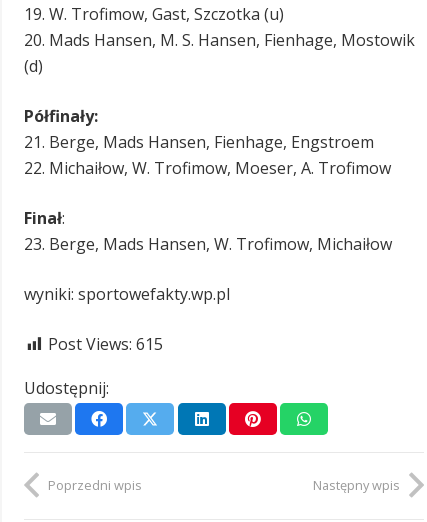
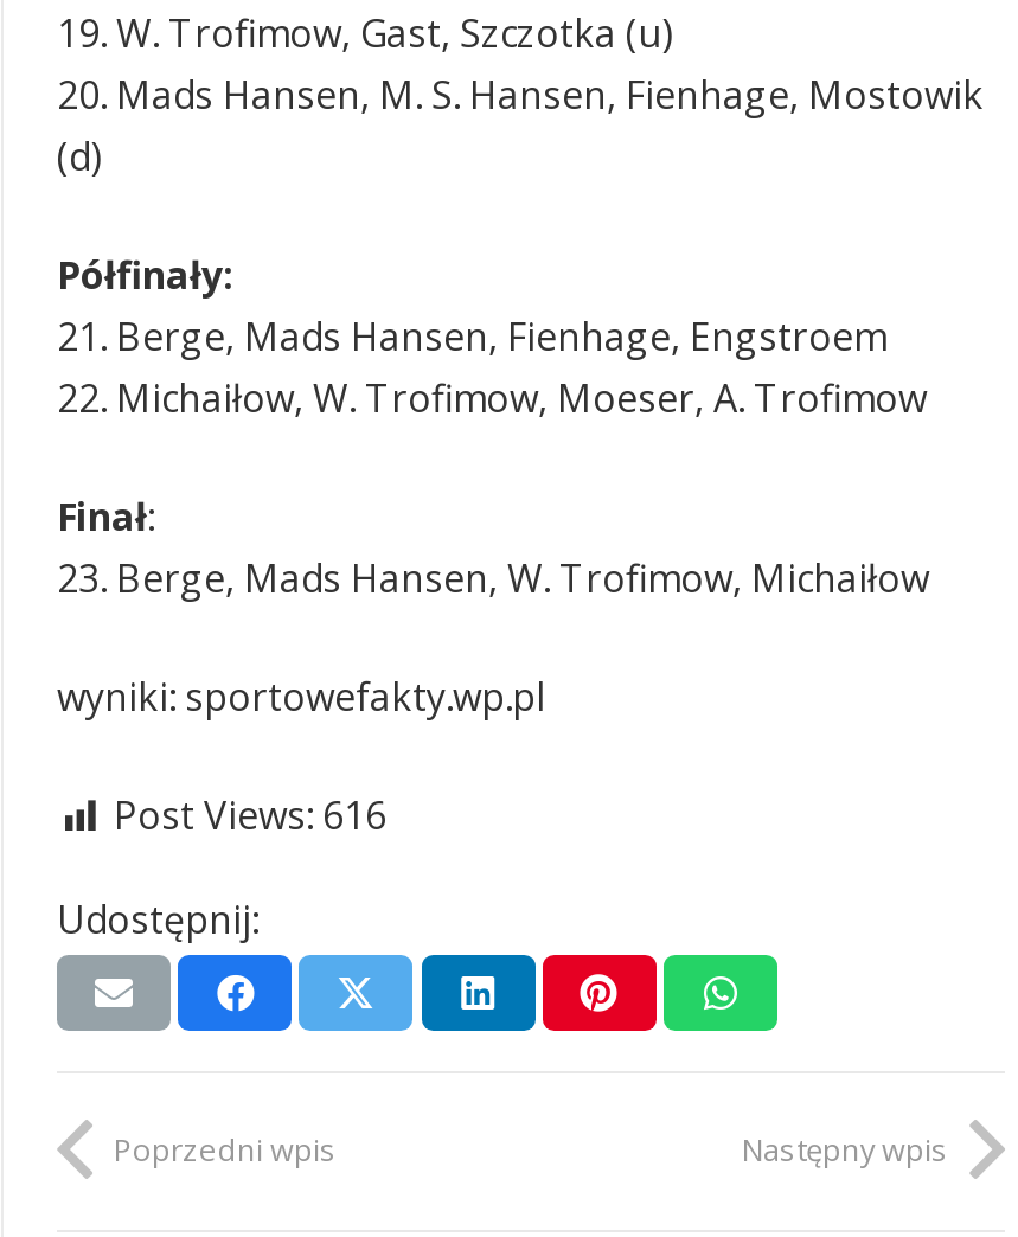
[48,333,163,355] Post Views: 615 -> [114,789,386,841] Post Views: 616

